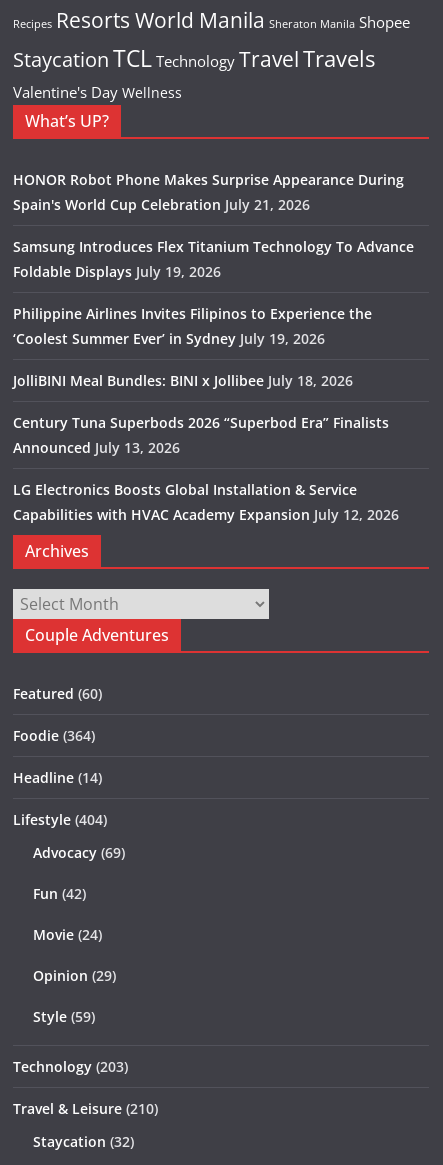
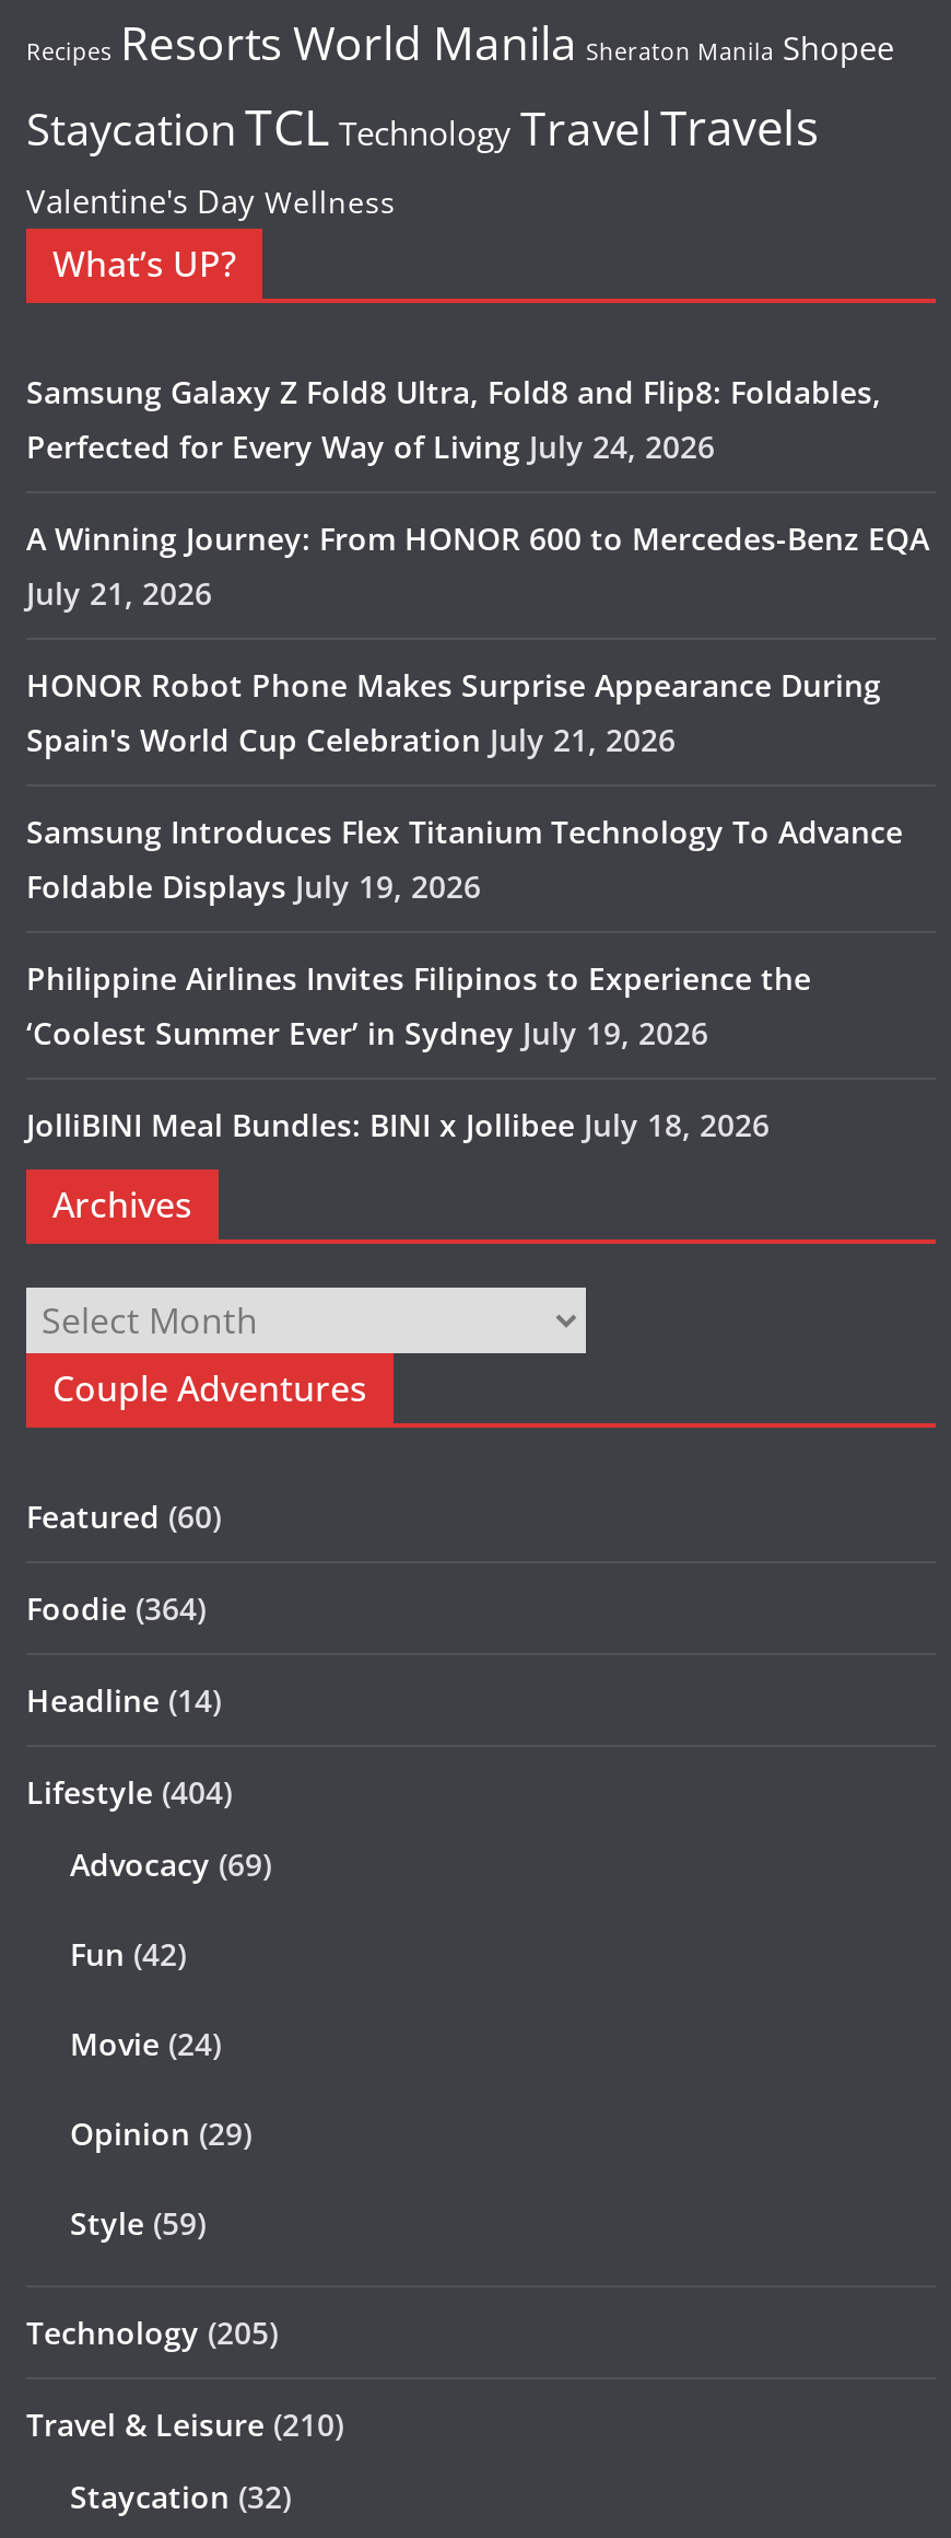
none -> [26,371,929,614] Samsung Galaxy Z Fold8 Ultra, Fold8 and Flip8: Foldables, | Perfected for Every Way of Living July 24, 2026 | A Winning Journey: From HONOR 600 to Mercedes-Benz EQA | July 21, 2026
moved [13,170,414,390] -> [26,664,903,1145]: HONOR Robot Phone Makes Surprise Appearance During | Spain's World Cup Celebration July 21, 2026 | Samsung Introduces Flex Titanium Technology To Advance | Foldable Displays July 19, 2026 | Philippine Airlines Invites Filipinos to Experience the | ‘Coolest Summer Ever’ in Sydney July 19, 2026 | JolliBINI Meal Bundles: BINI x Jollibee July 18, 2026
[13,413,399,524] Century Tuna Superbods 2026 “Superbod Era” Finalists | Announced July 13, 2026 | LG Electronics Boosts Global Installation & Service | Capabilities with HVAC Academy Expansion July 12, 2026 -> none
[13,1057,128,1076] Technology (203) -> [26,2312,278,2353] Technology (205)

